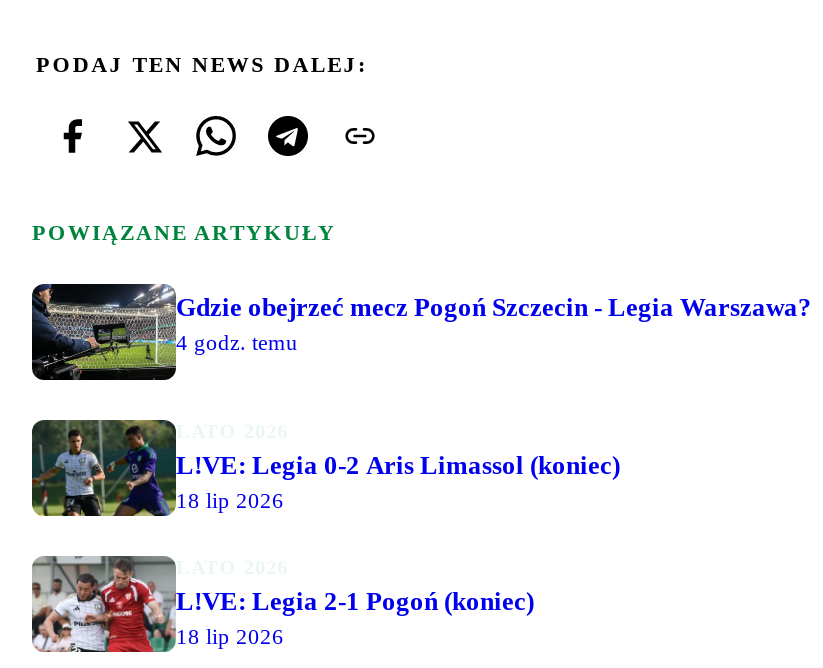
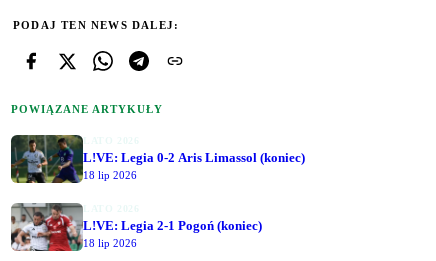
[32,284,812,382] [image] | Gdzie obejrzeć mecz Pogoń Szczecin - Legia Warszawa? | 4 godz. temu -> none

